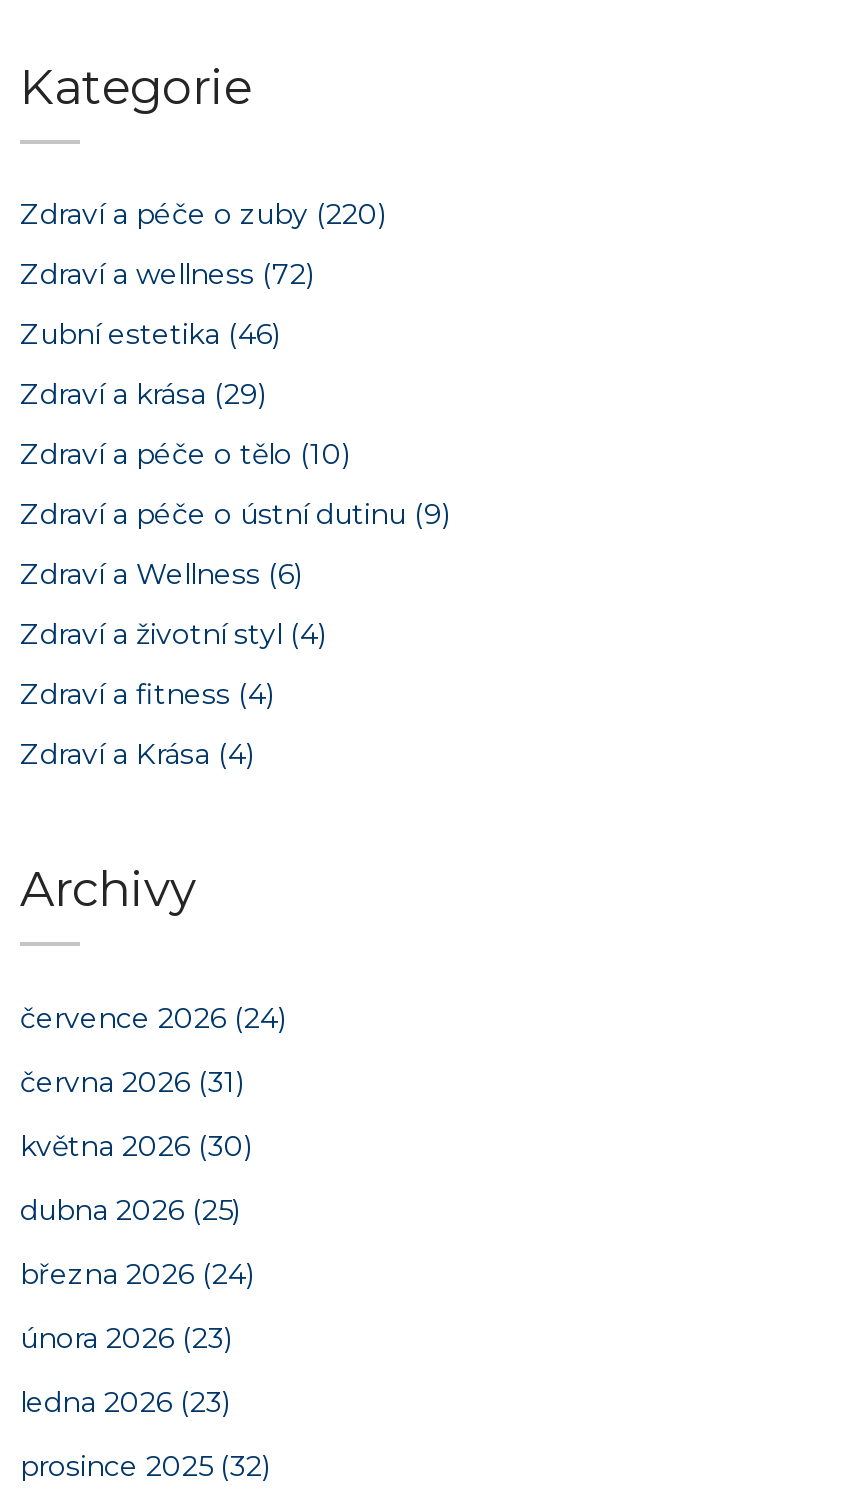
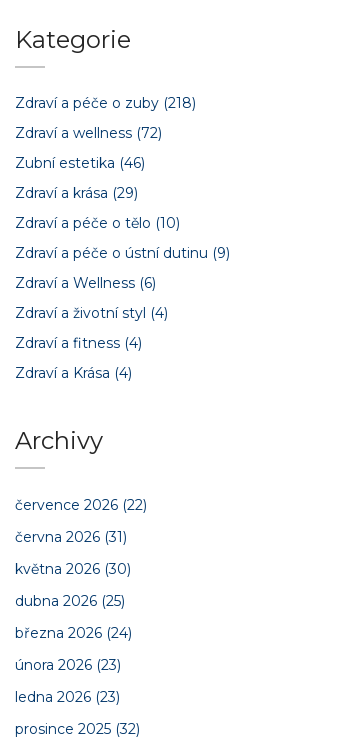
[20,196,386,232] Zdraví a péče o zuby (220) -> [15,94,196,112] Zdraví a péče o zuby (218)
[20,1000,286,1036] července 2026 (24) -> [15,496,147,514] července 2026 (22)

